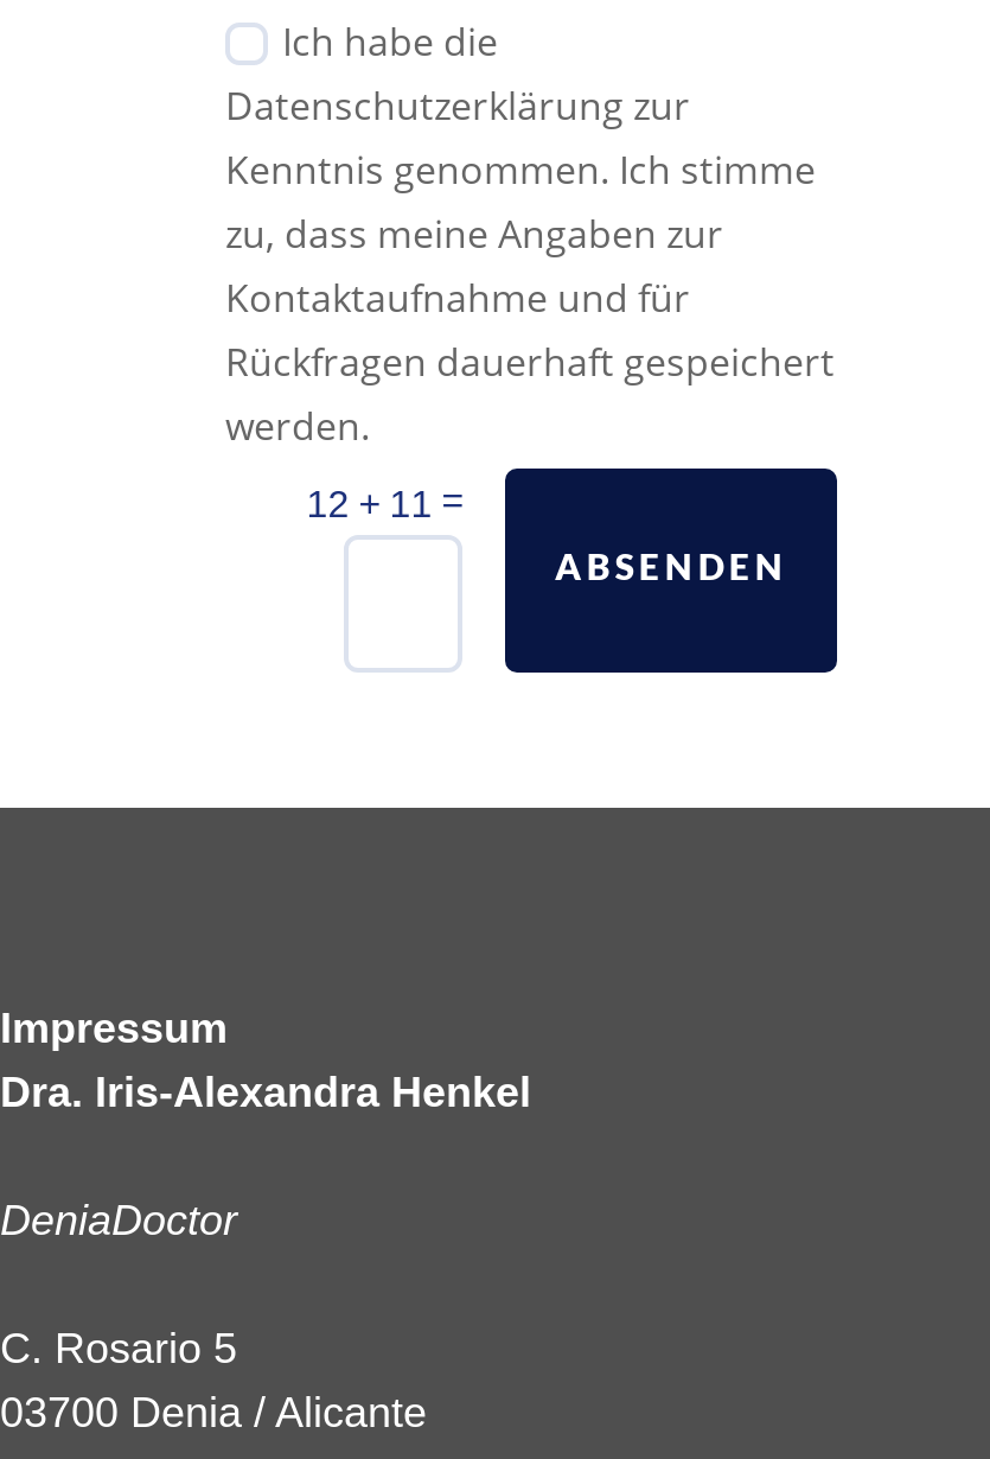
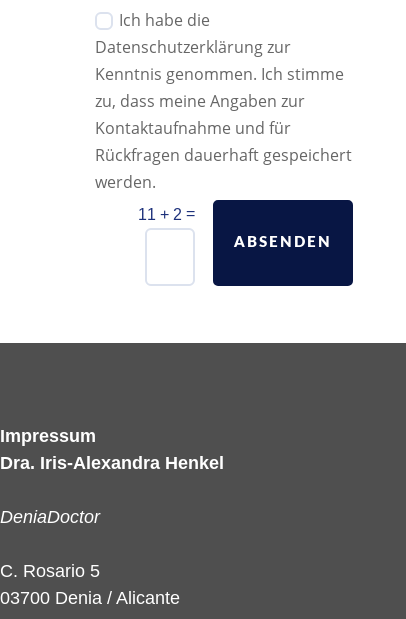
[306,479,463,523] 12 + 11 = -> [138,204,195,223] 11 + 2 =

